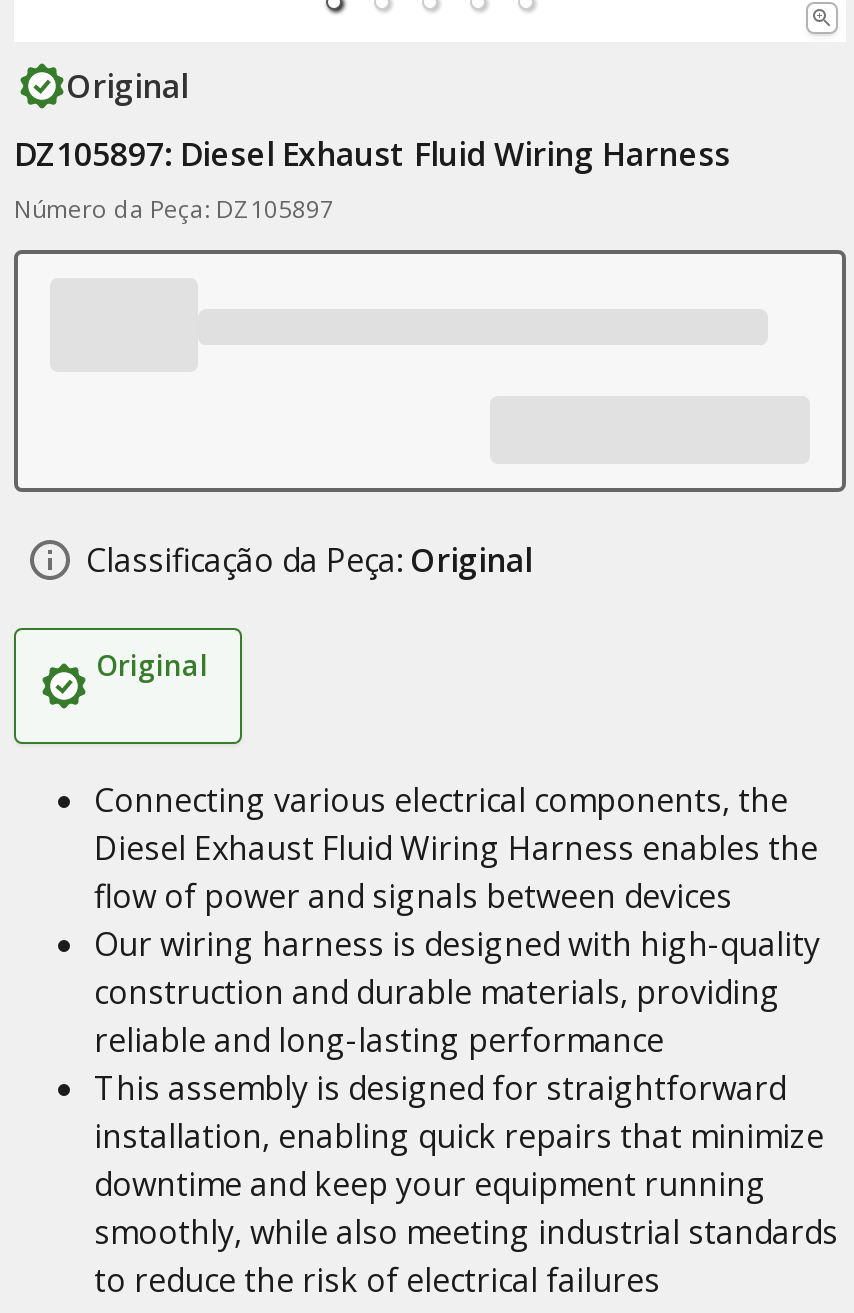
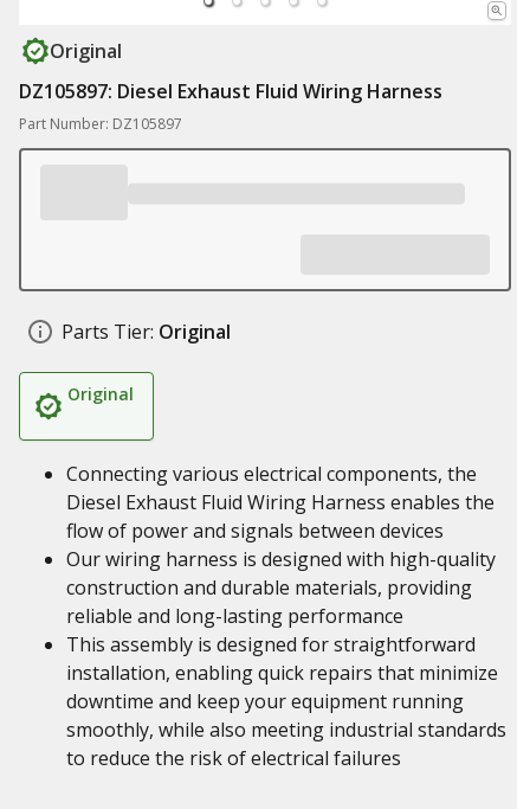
[14,192,334,226] Número da Peça: DZ105897 -> [19,114,182,134] Part Number: DZ105897
[86,538,532,582] Classificação da Peça: Original -> [62,319,231,345] Parts Tier: Original

